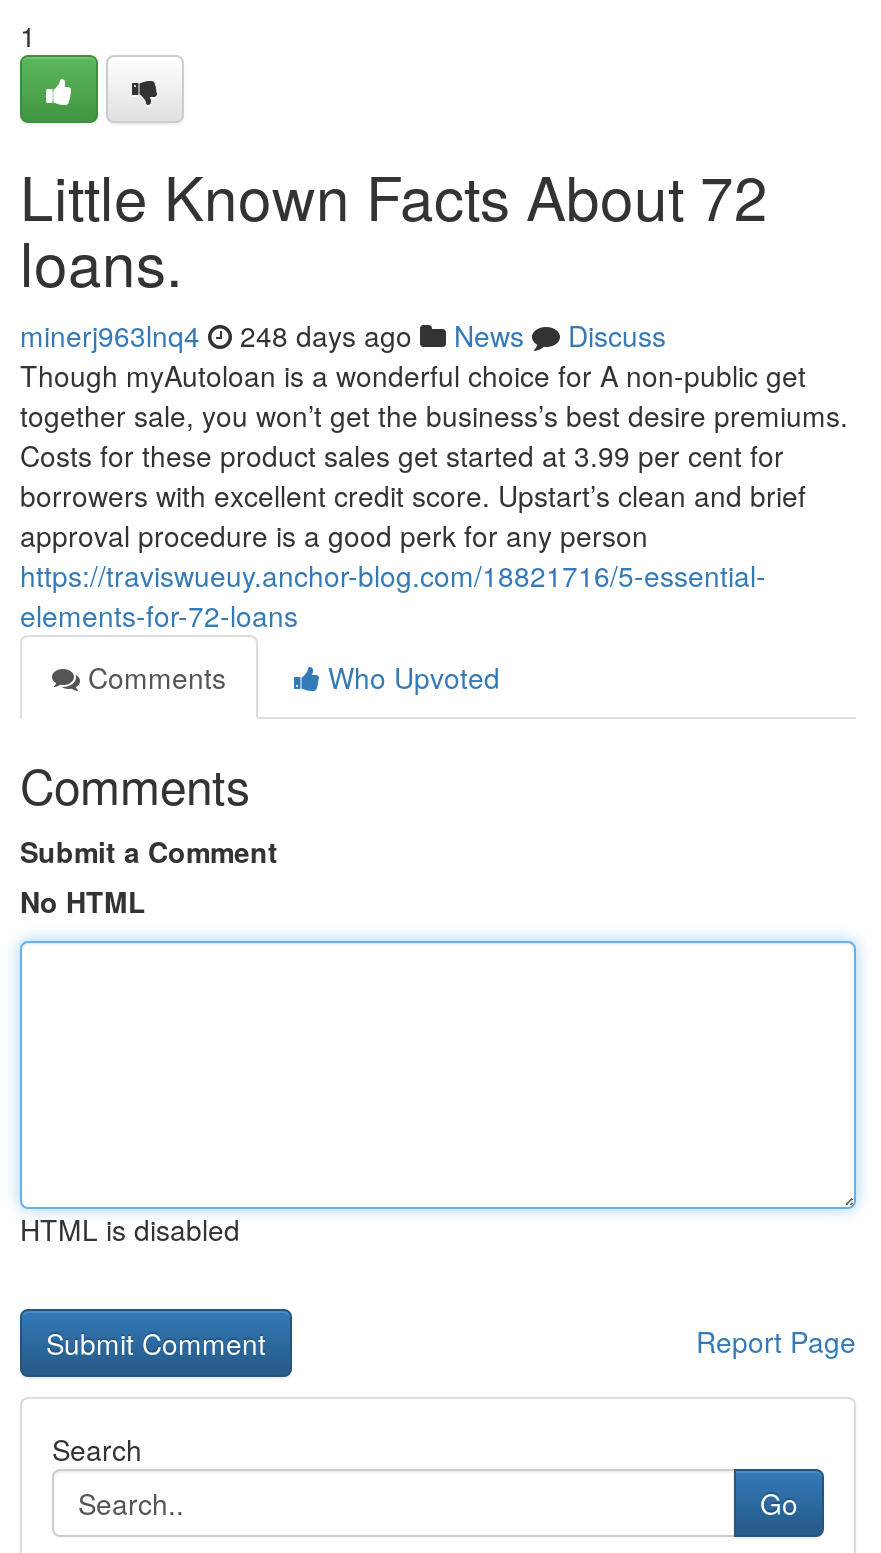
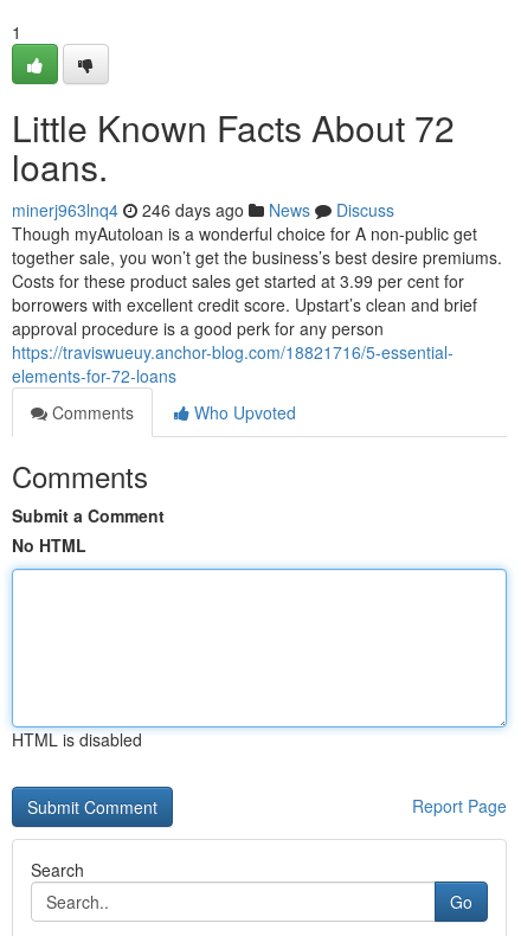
[20,315,666,355] minerj963lnq4 248 days ago News Discuss -> [12,198,394,222] minerj963lnq4 246 days ago News Discuss

